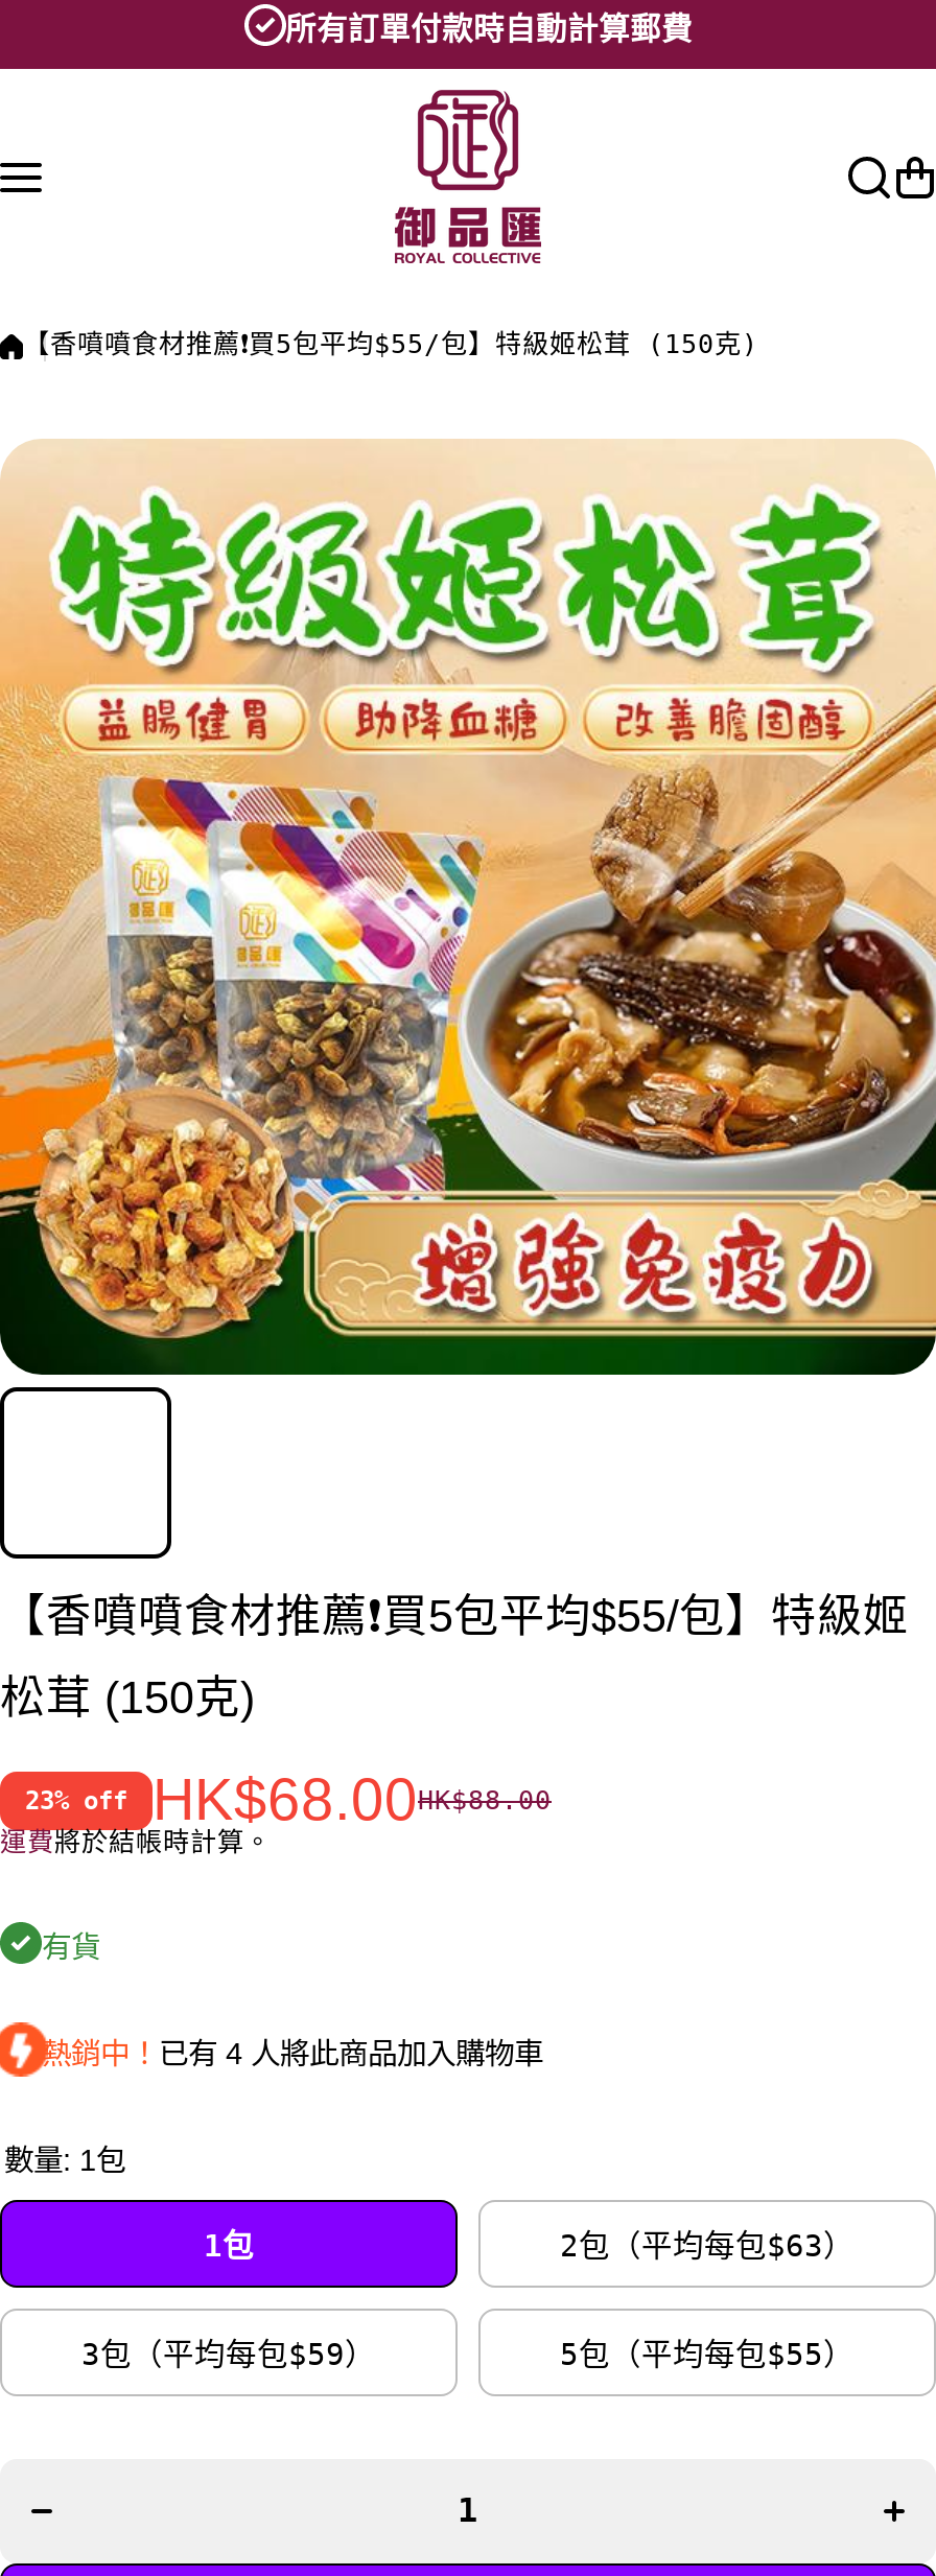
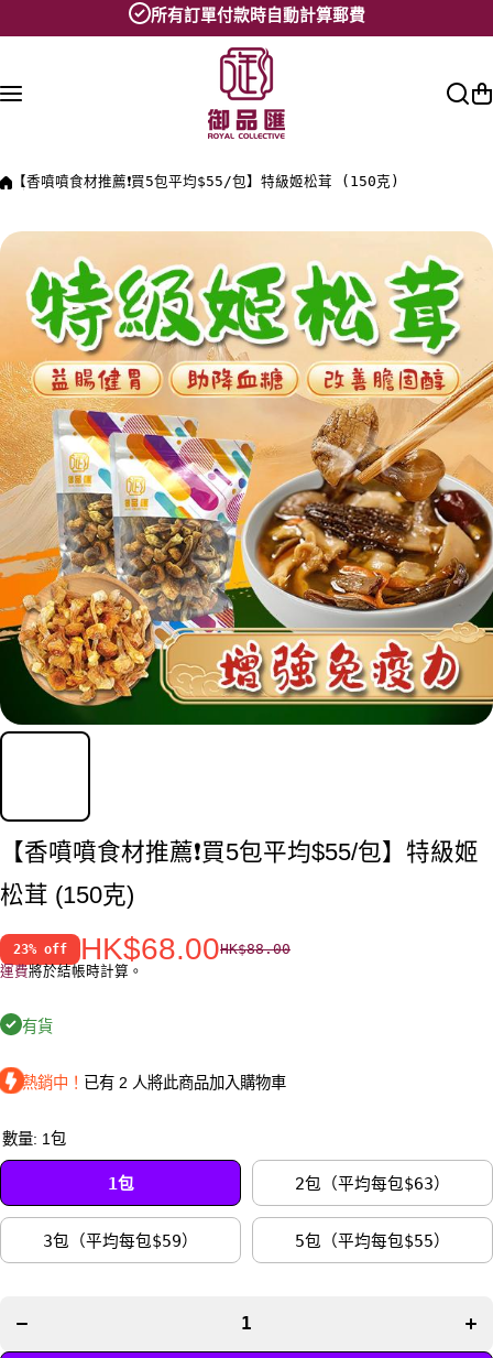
[42,2036,543,2070] 熱銷中！已有4人將此商品加入購物車 -> [22,1074,286,1091] 熱銷中！已有2人將此商品加入購物車

